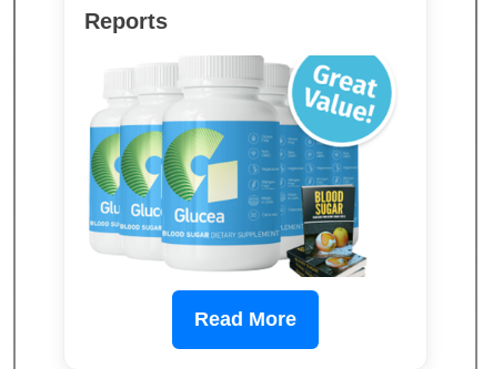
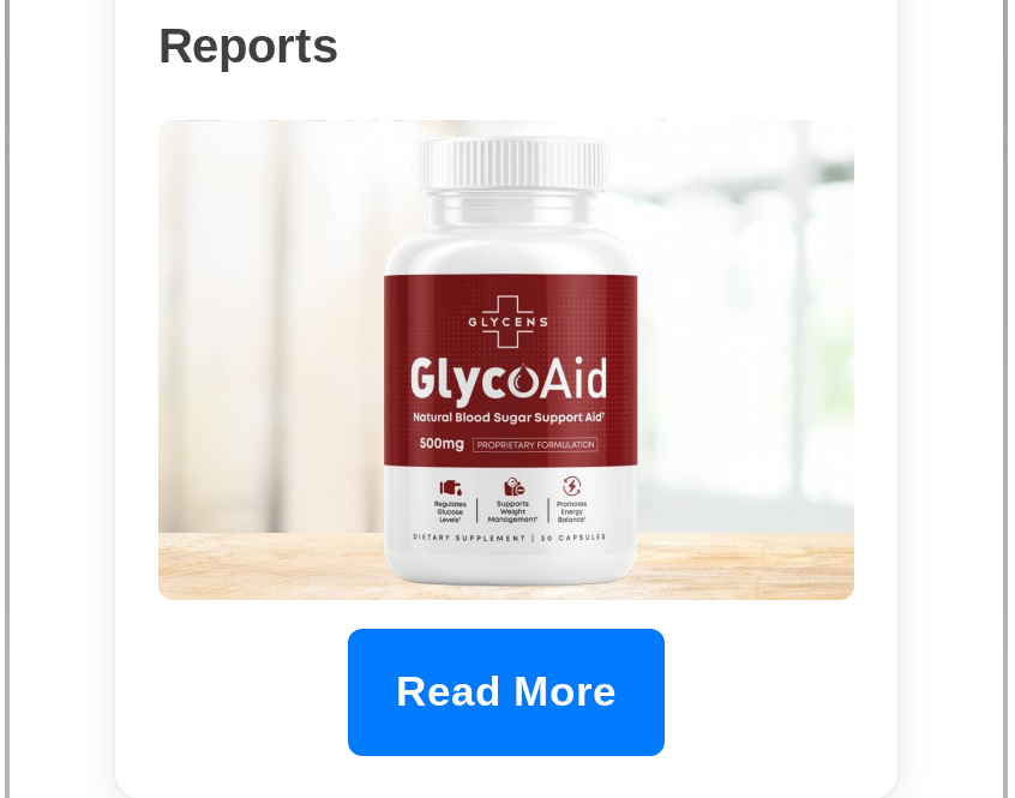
[85,54,405,278] [image] -> [158,119,854,601] [image]

